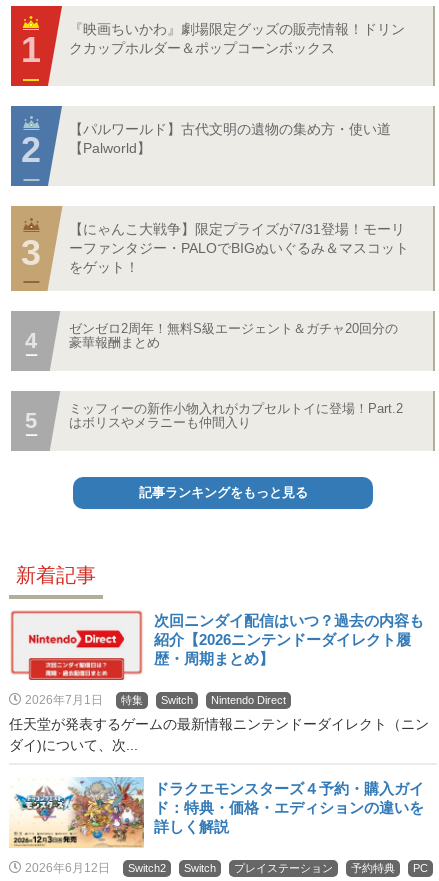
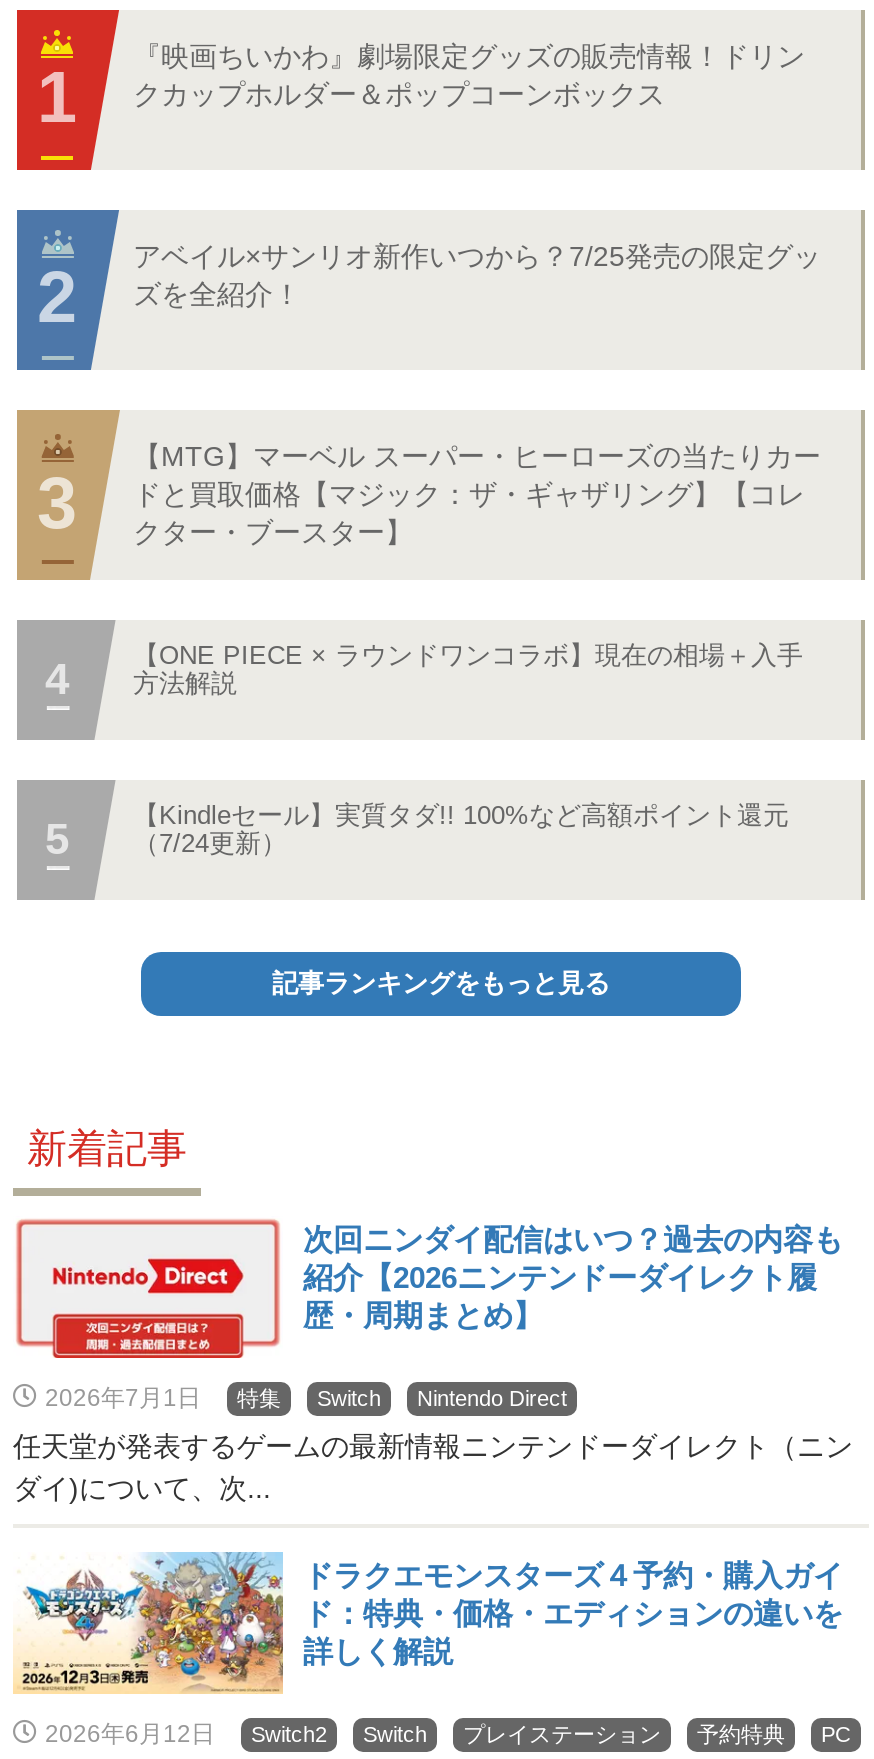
[69,121,391,156] 【パルワールド】古代文明の遺物の集め方・使い道 | 【Palworld】 -> [133,240,821,310] アベイル×サンリオ新作いつから？7/25発売の限定グッ | ズを全紹介！
[69,221,409,275] 【にゃんこ大戦争】限定プライズが7/31登場！モーリ | ーファンタジー・PALOでBIGぬいぐるみ＆マスコット | をゲット！ -> [133,440,821,548] 【MTG】マーベル スーパー・ヒーローズの当たりカー | ドと買取価格【マジック：ザ・ギャザリング】【コレ | クター・ブースター】
[69,321,398,350] ゼンゼロ2周年！無料S級エージェント＆ガチャ20回分の | 豪華報酬まとめ -> [133,640,803,698] 【ONE PIECE × ラウンドワンコラボ】現在の相場＋入手 | 方法解説
[69,401,403,430] ミッフィーの新作小物入れがカプセルトイに登場！Part.2 | はボリスやメラニーも仲間入り -> [133,800,789,858] 【Kindleセール】実質タダ!! 100%など高額ポイント還元 | （7/24更新）

